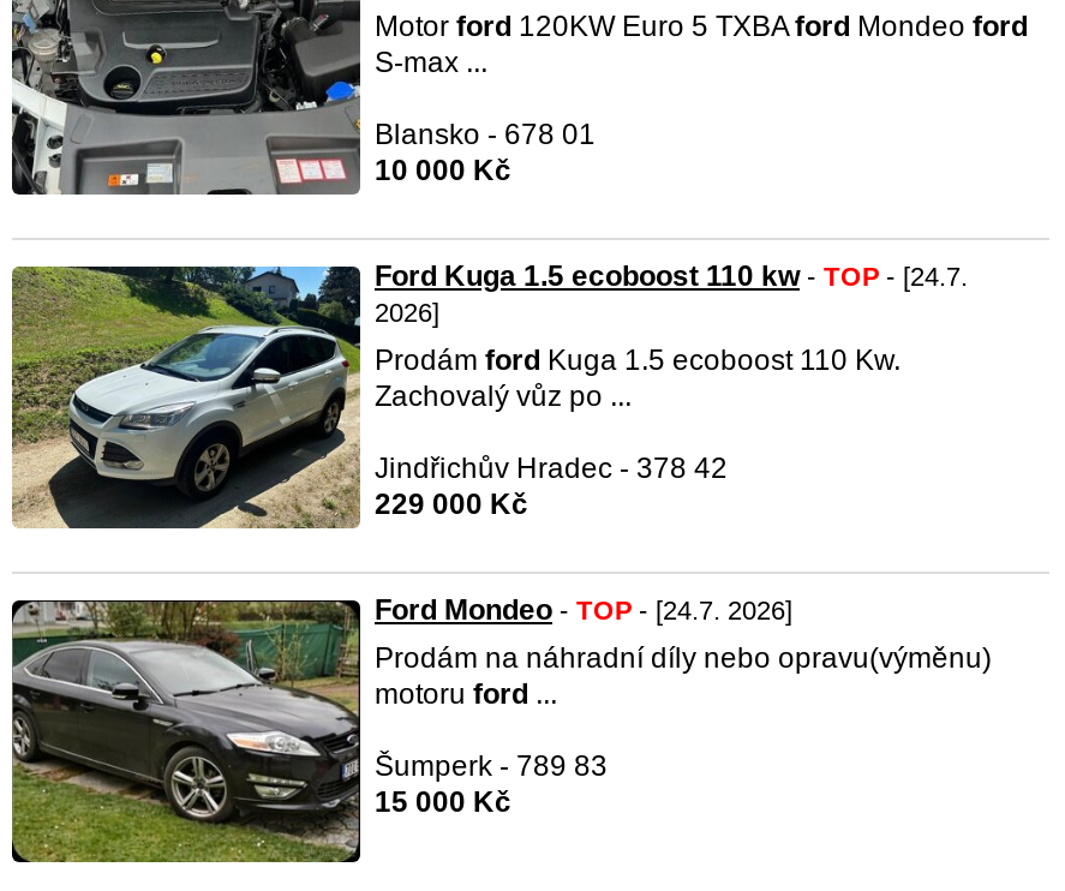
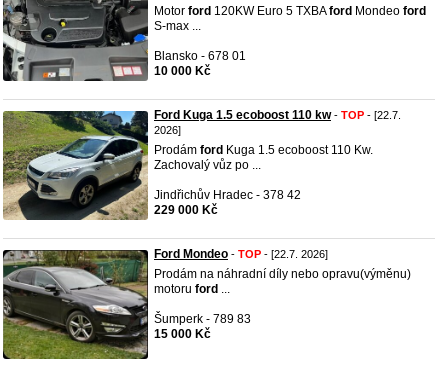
[375,259,968,293] Ford Kuga 1.5 ecoboost 110 kw - TOP - [24.7. -> [154,108,401,122] Ford Kuga 1.5 ecoboost 110 kw - TOP - [22.7.
[375,593,792,627] Ford Mondeo - TOP - [24.7. 2026] -> [154,247,328,261] Ford Mondeo - TOP - [22.7. 2026]

